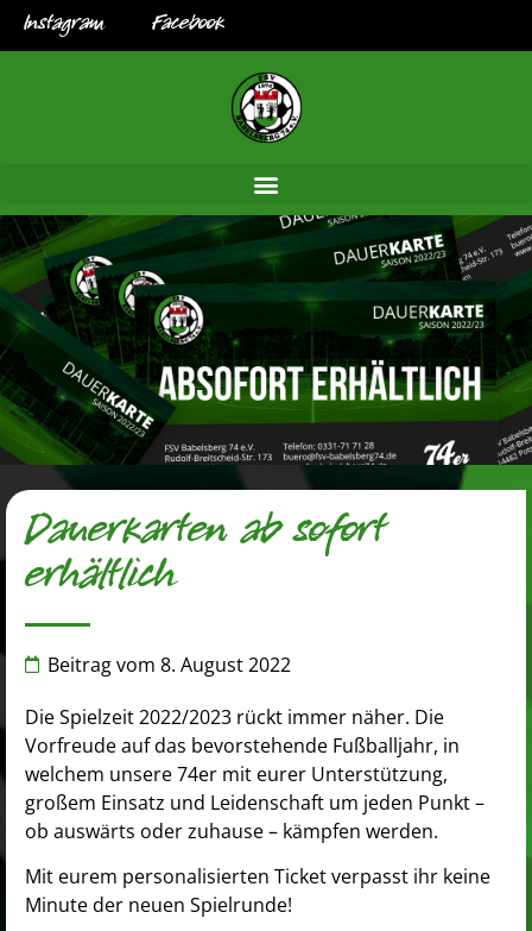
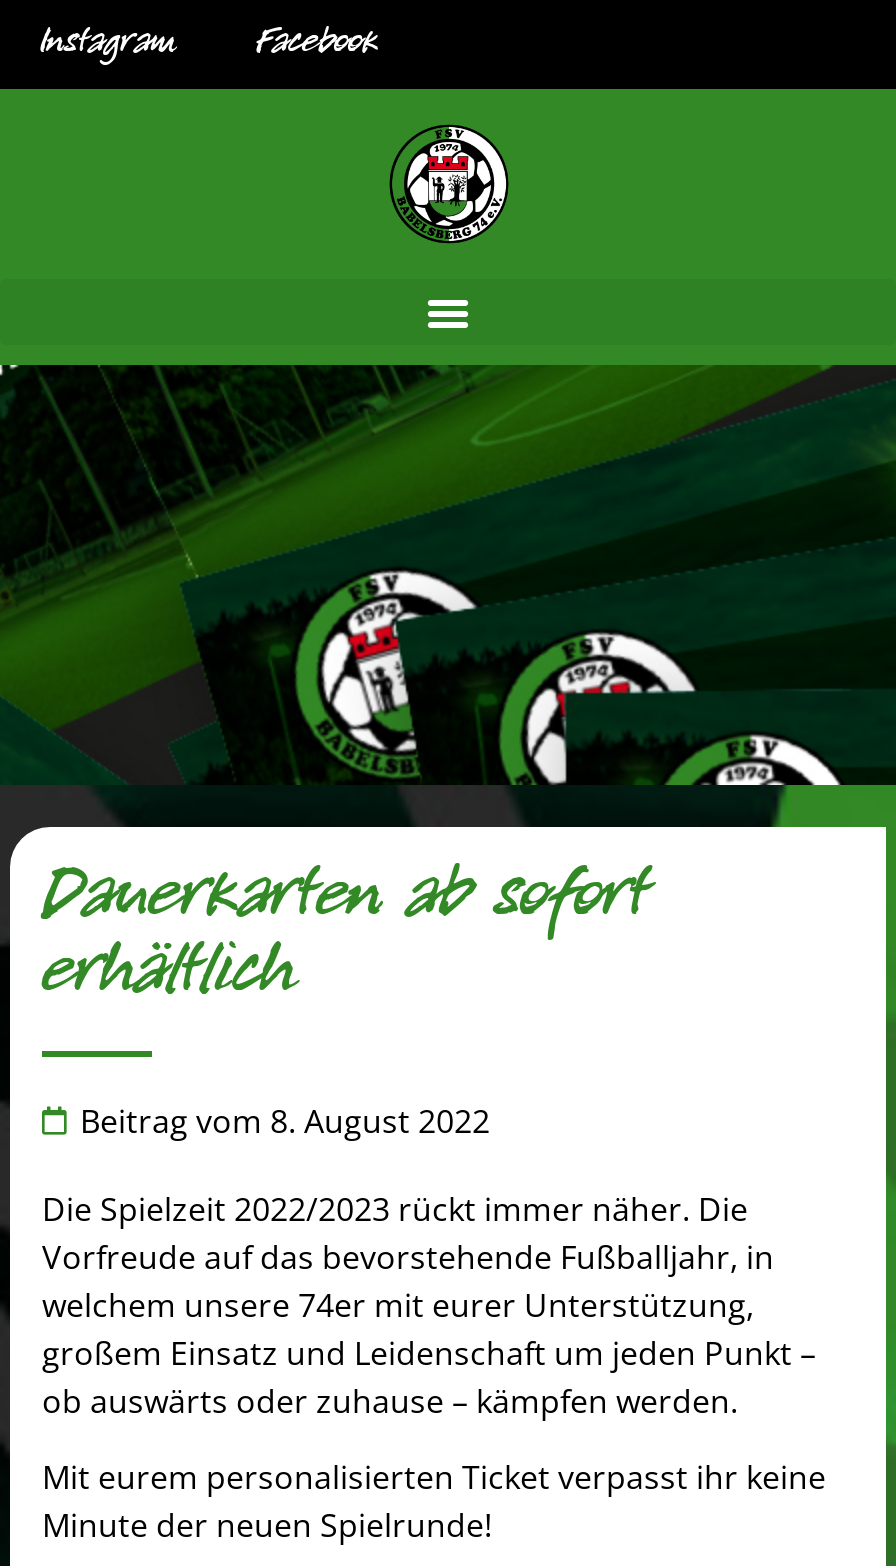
[4,214,528,466] [image] -> [6,363,890,787] [image]

